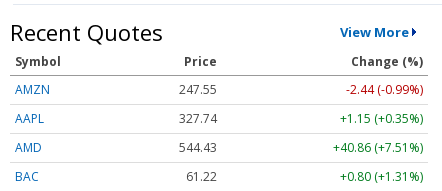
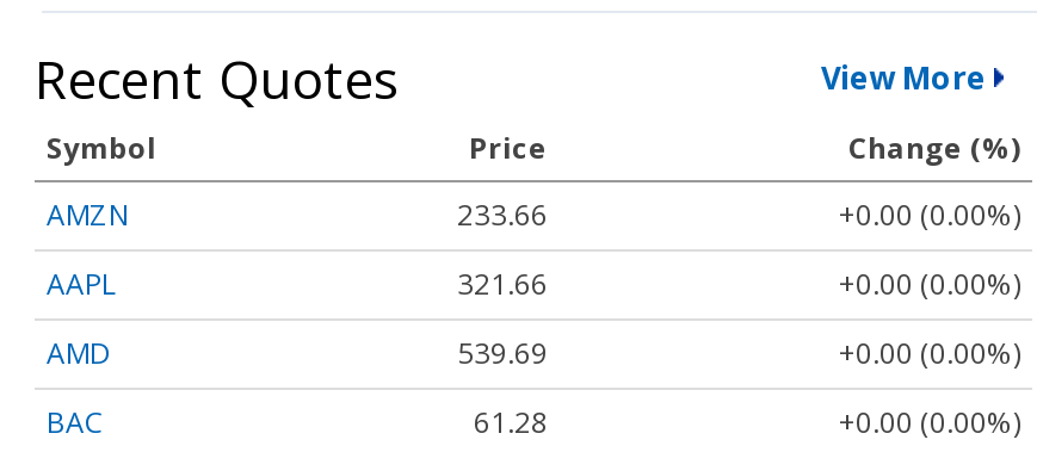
[179,80,217,97] 247.55 -> [457,193,548,234] 233.66
[346,80,423,97] -2.44 (-0.99%) -> [839,193,1020,234] +0.00 (0.00%)
[179,109,217,126] 327.74 -> [457,262,548,303] 321.66
[340,109,423,126] +1.15 (+0.35%) -> [839,262,1020,303] +0.00 (0.00%)
[179,138,217,155] 544.43 -> [457,332,548,372] 539.69
[333,138,423,155] +40.86 (+7.51%) -> [839,332,1020,372] +0.00 (0.00%)
[186,167,217,184] 61.22 -> [474,401,548,441] 61.28
[340,167,423,184] +0.80 (+1.31%) -> [839,401,1020,441] +0.00 (0.00%)

